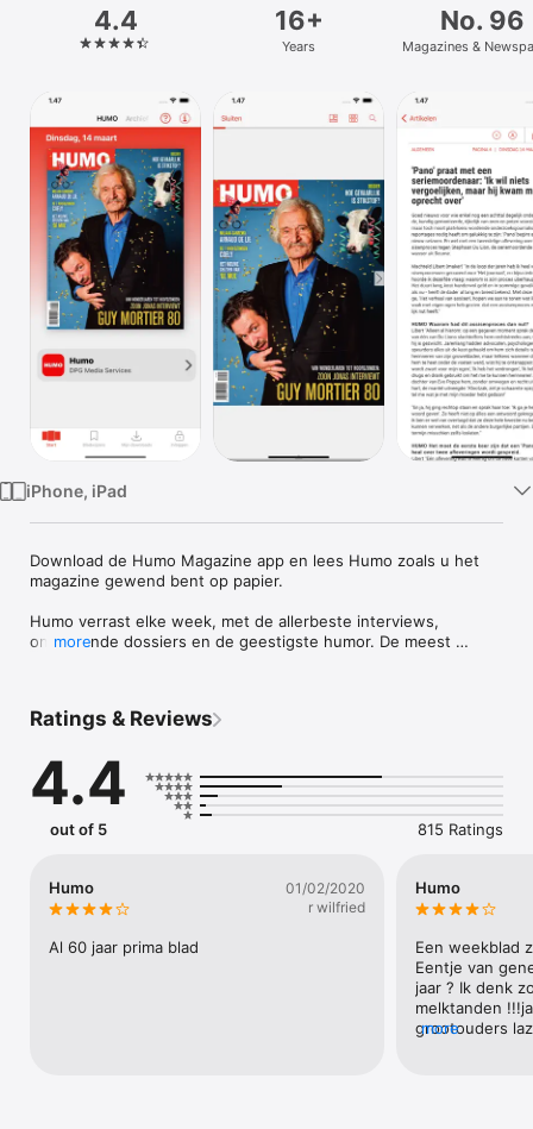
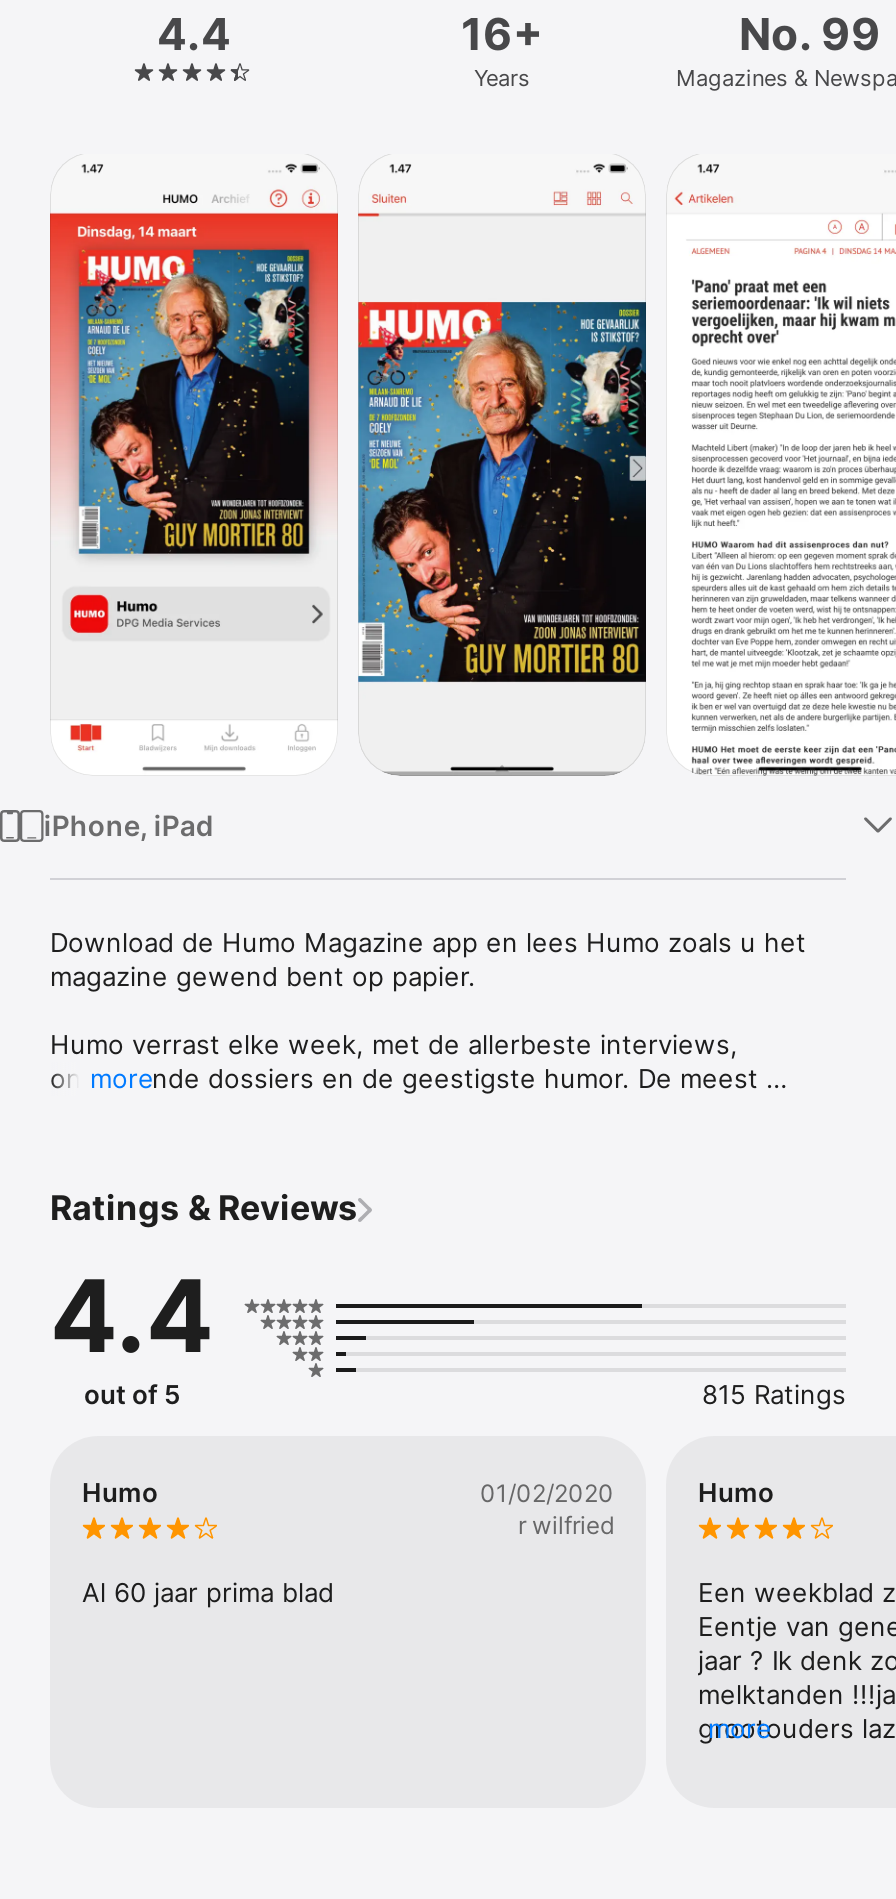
[440,5,524,36] No. 96 -> [739,8,881,60] No. 99

